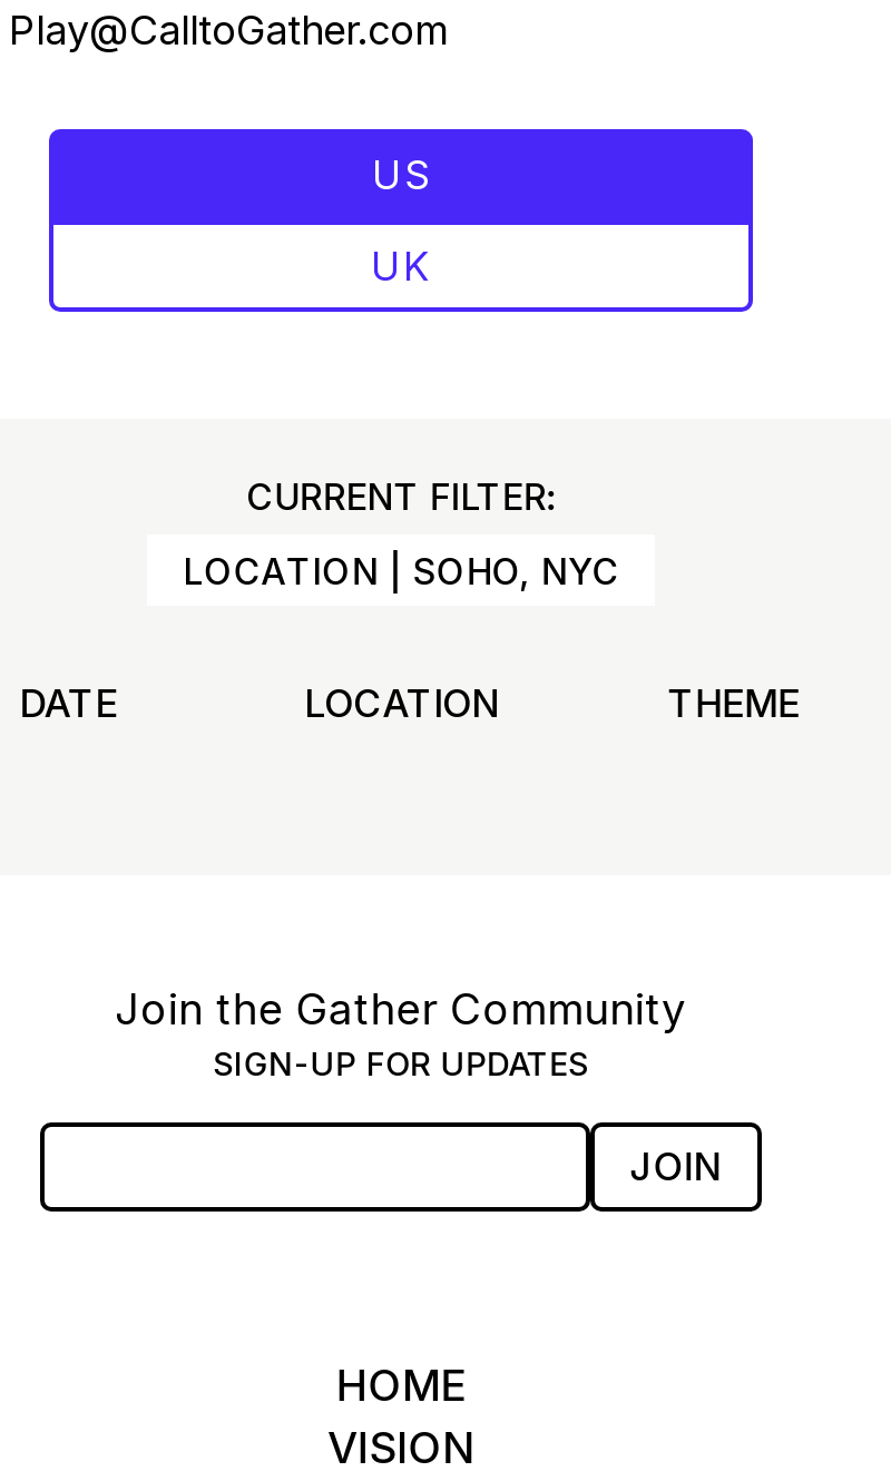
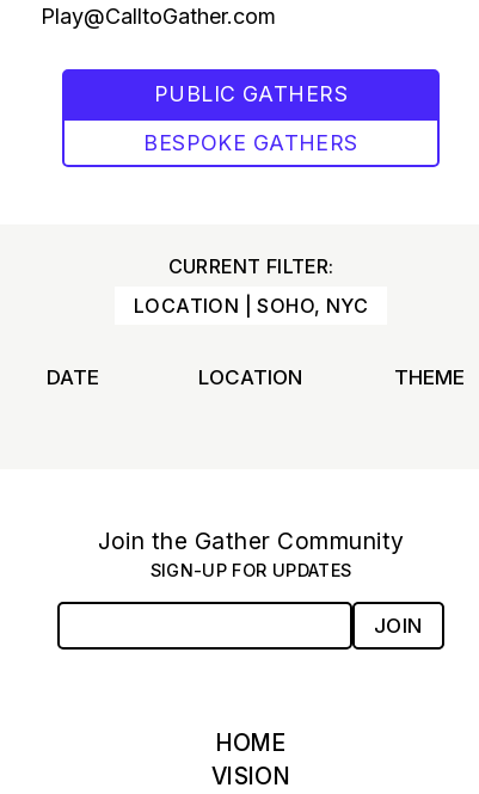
[372,151,430,197] US -> [154,81,348,106] PUBLIC GATHERS
[371,242,431,289] UK -> [144,130,358,155] BESPOKE GATHERS

